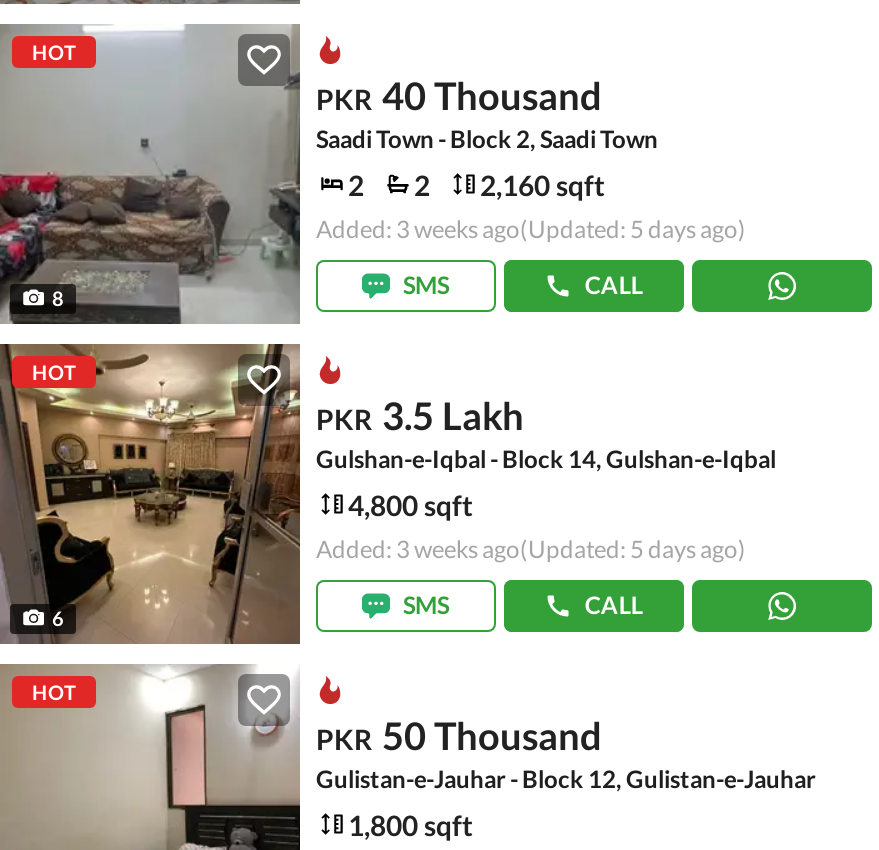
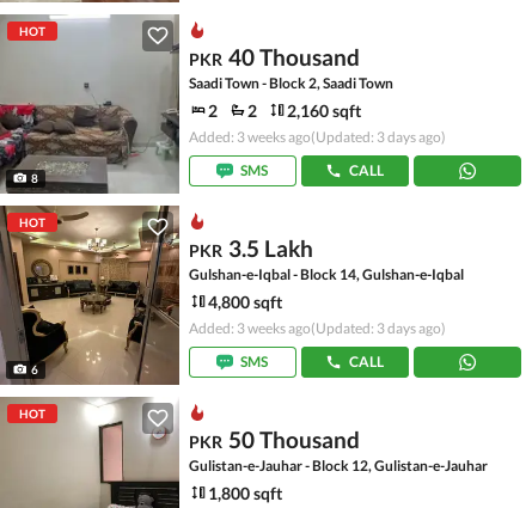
[316,214,746,244] Added: 3 weeks ago(Updated: 5 days ago) -> [189,128,446,146] Added: 3 weeks ago(Updated: 3 days ago)
[316,534,746,564] Added: 3 weeks ago(Updated: 5 days ago) -> [189,319,446,337] Added: 3 weeks ago(Updated: 3 days ago)

